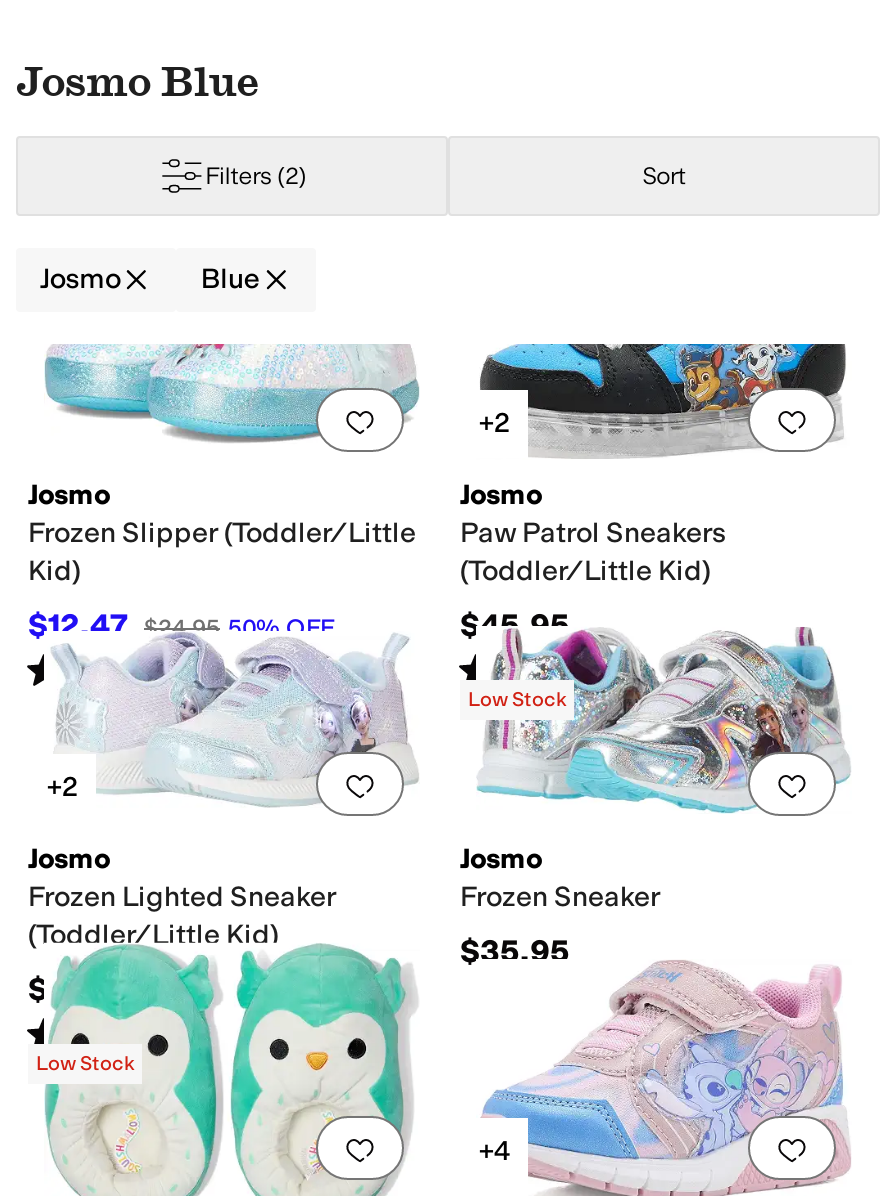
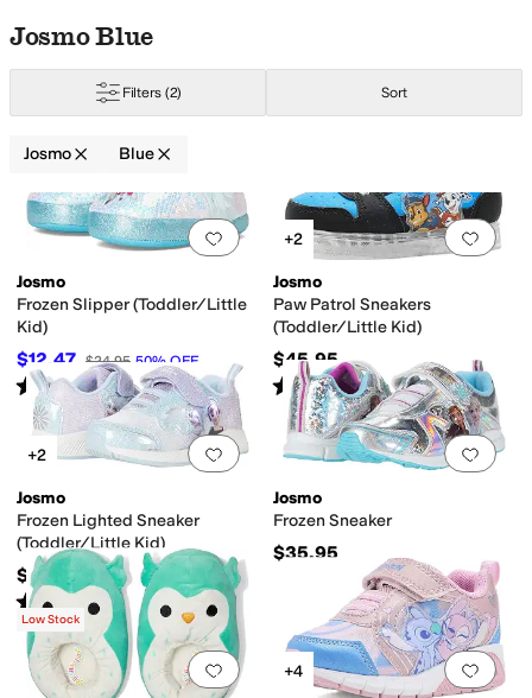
[468,688,566,712] Low Stock -> none

